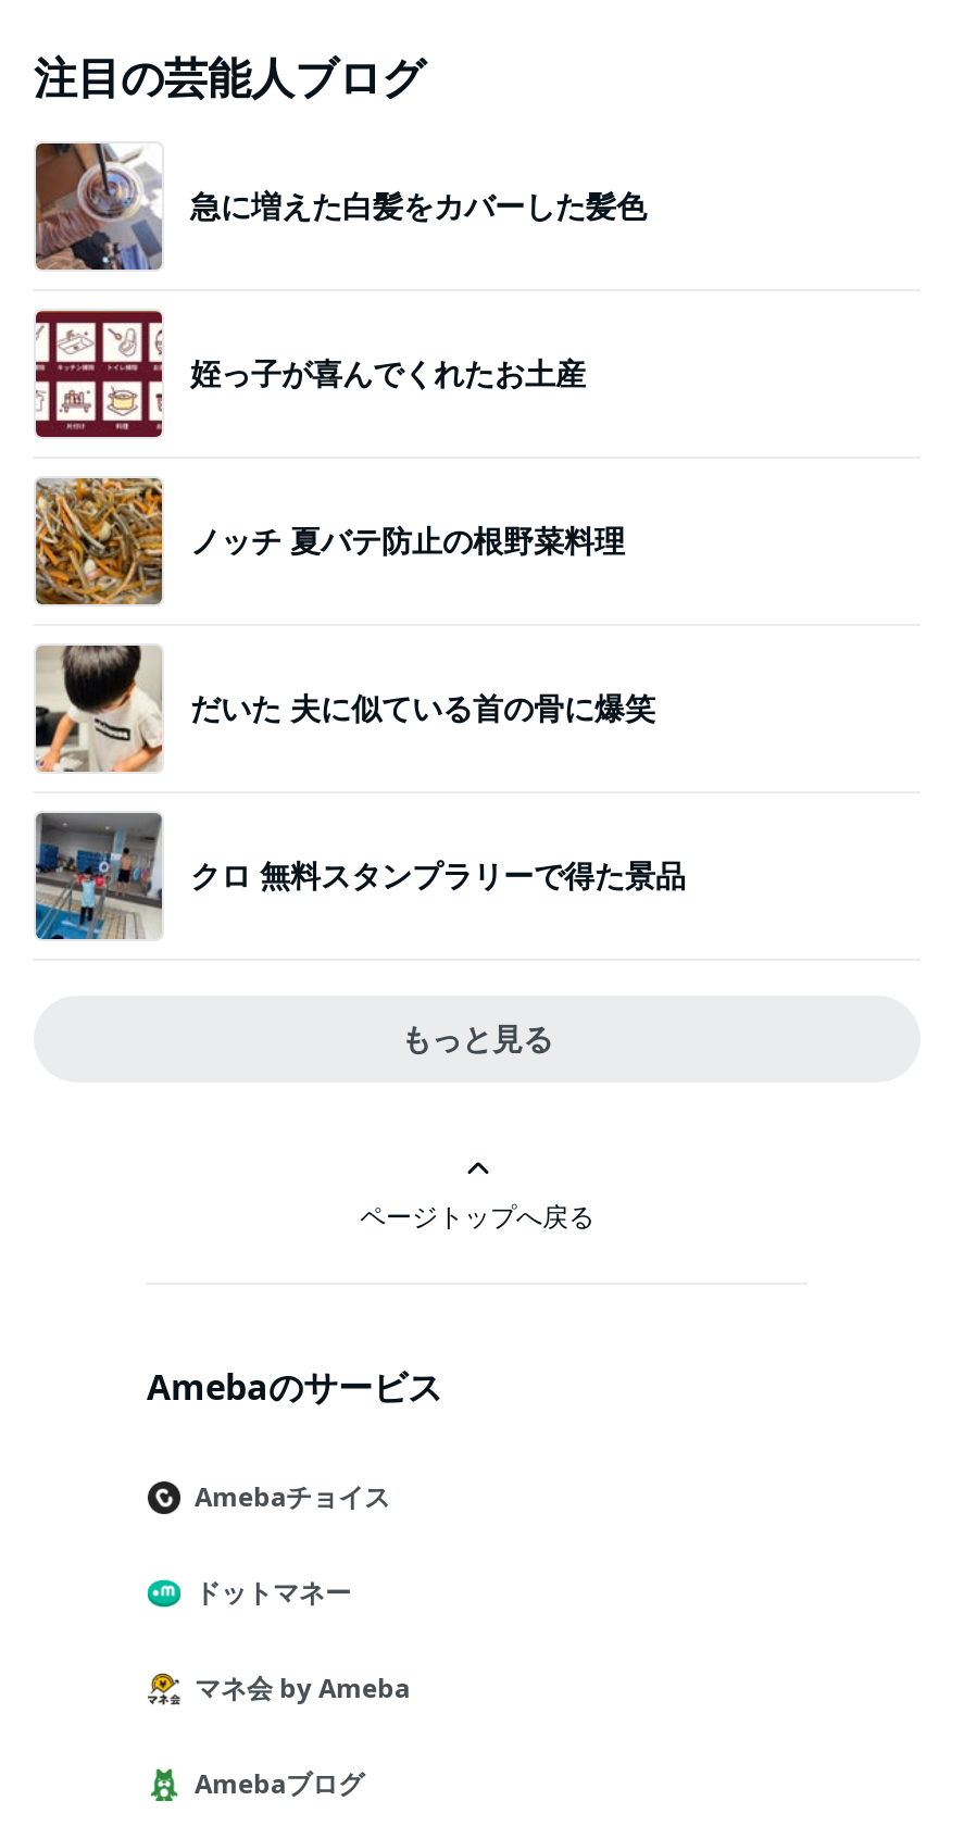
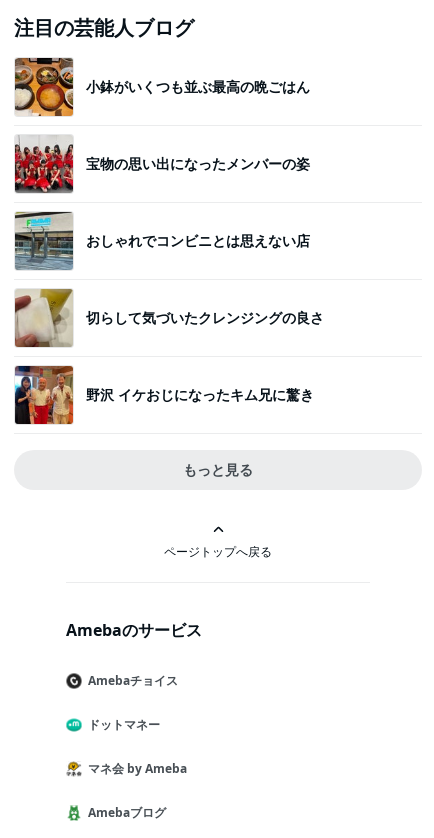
[36,141,647,272] [image] | 急に増えた白髪をカバーした髪色 -> [14,57,310,117] [image] | 小鉢がいくつも並ぶ最高の晩ごはん
[34,309,586,439] [image] | 姪っ子が喜んでくれたお土産 -> [14,135,310,194] [image] | 宝物の思い出になったメンバーの姿
[34,476,625,606] [image] | ノッチ 夏バテ防止の根野菜料理 -> [14,211,310,271] [image] | おしゃれでコンビニとは思えない店
[34,643,655,774] [image] | だいた 夫に似ている首の骨に爆笑 -> [14,288,324,348] [image] | 切らして気づいたクレンジングの良さ
[34,811,686,941] [image] | クロ 無料スタンプラリーで得た景品 -> [14,365,314,425] [image] | 野沢 イケおじになったキム兄に驚き

